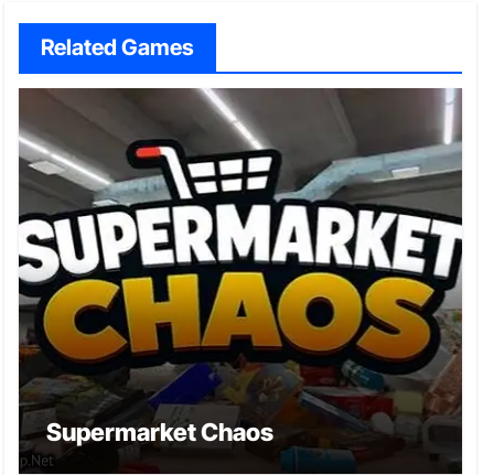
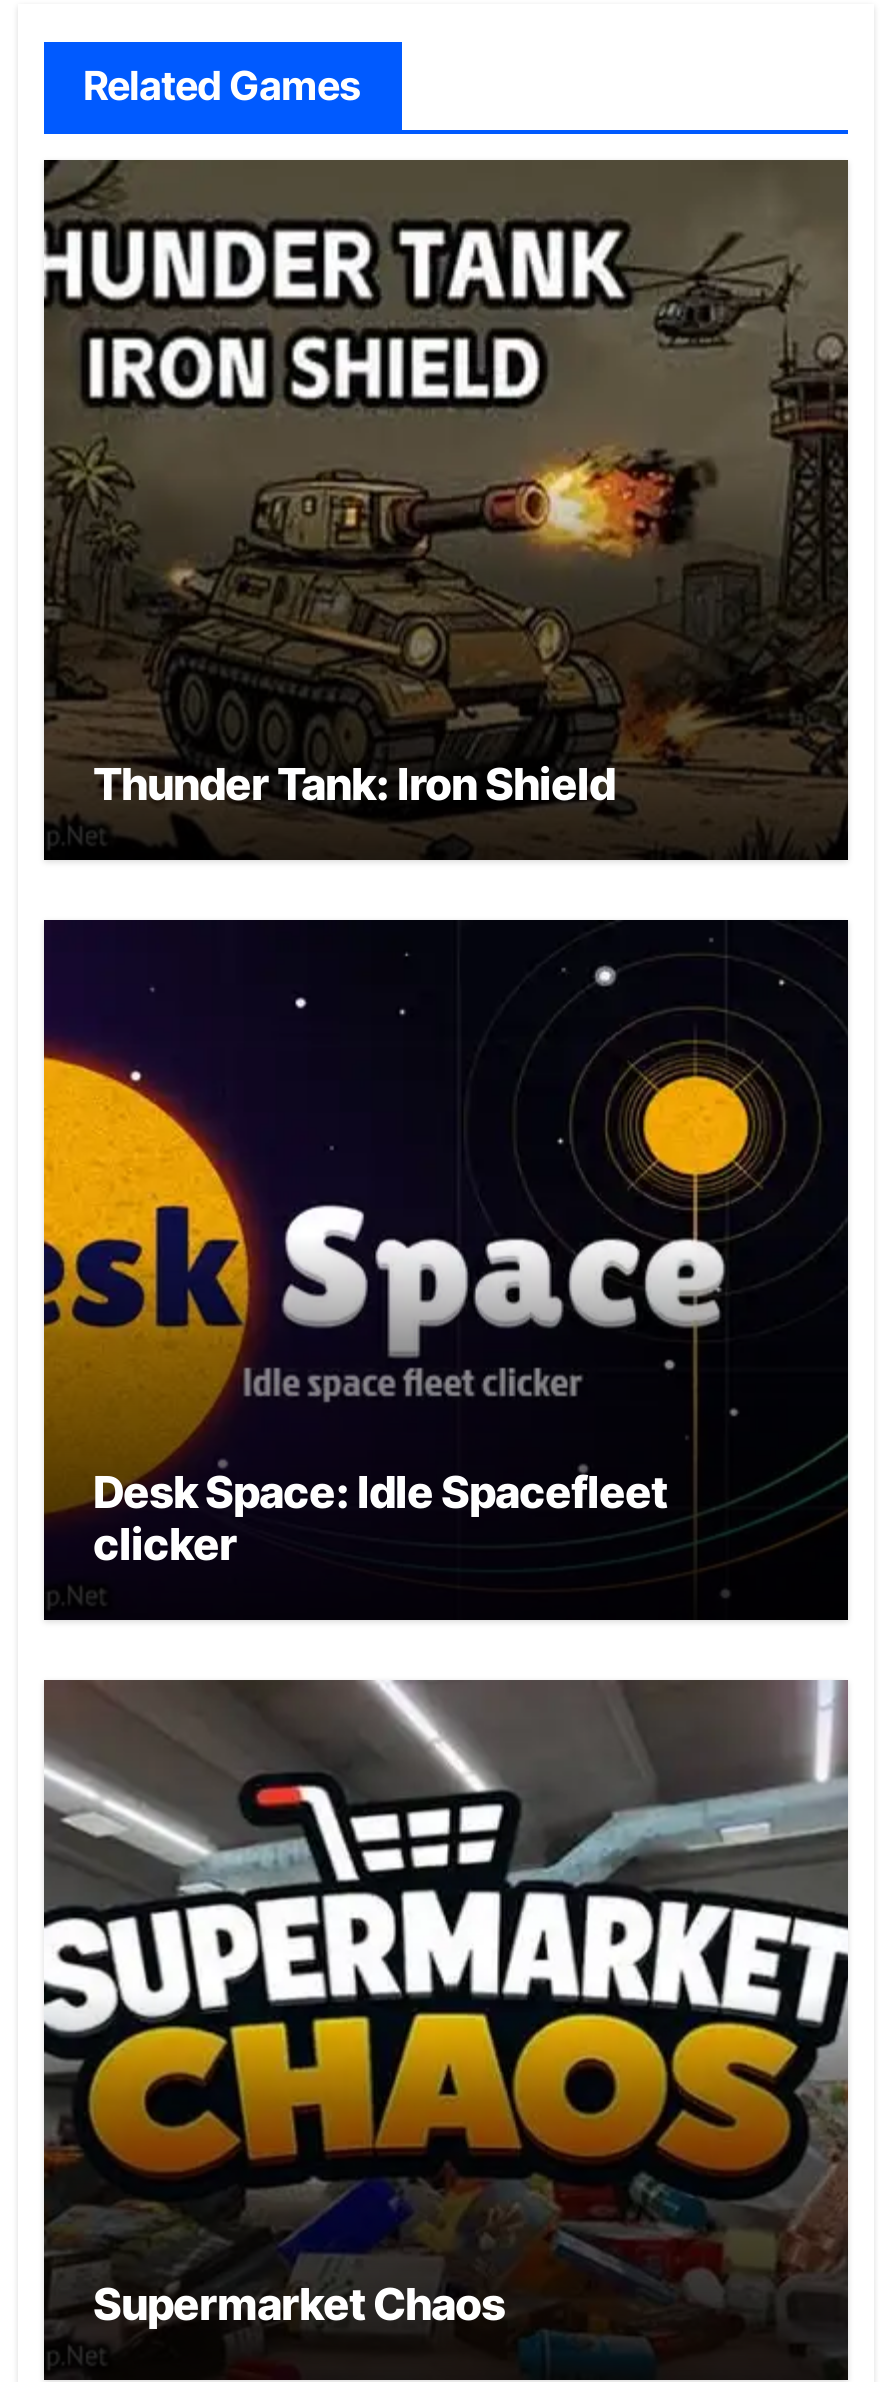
none -> [42,158,850,862] [image] | Thunder Tank: Iron Shield
none -> [42,918,850,1654] [image] | Desk Space: Idle Spacefleet | clicker

